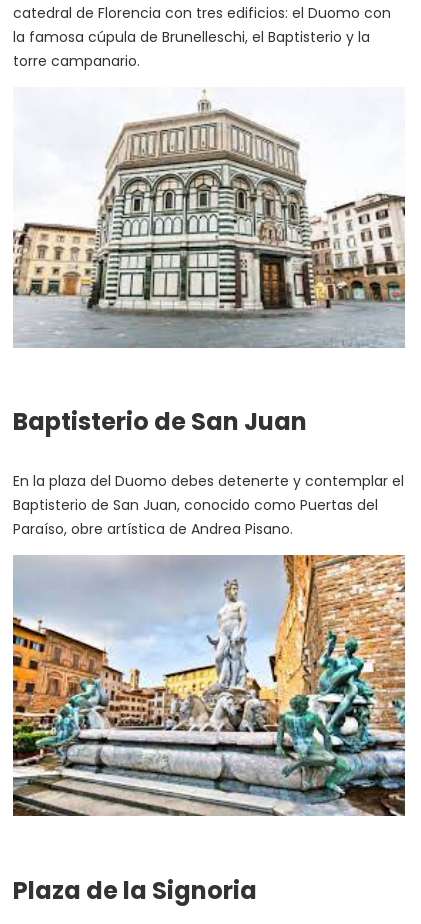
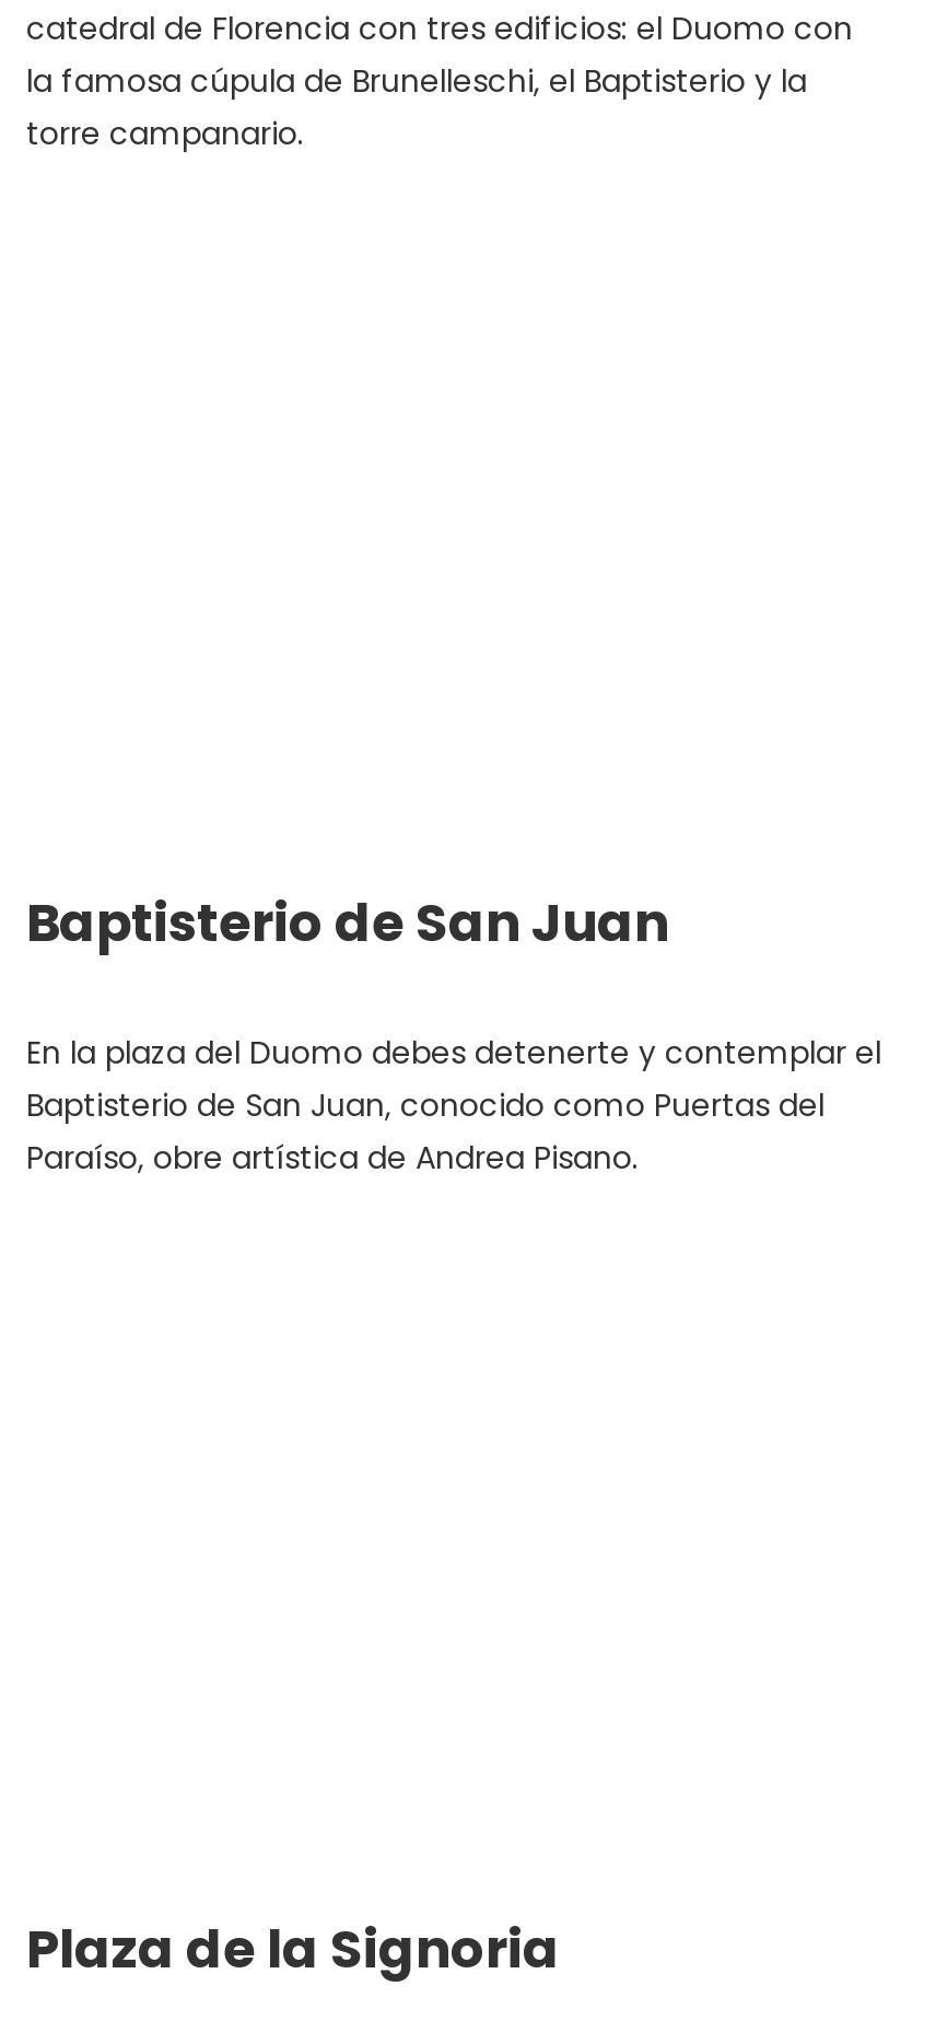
[12,88,406,349] [image] -> none
[12,554,406,817] [image] -> none

